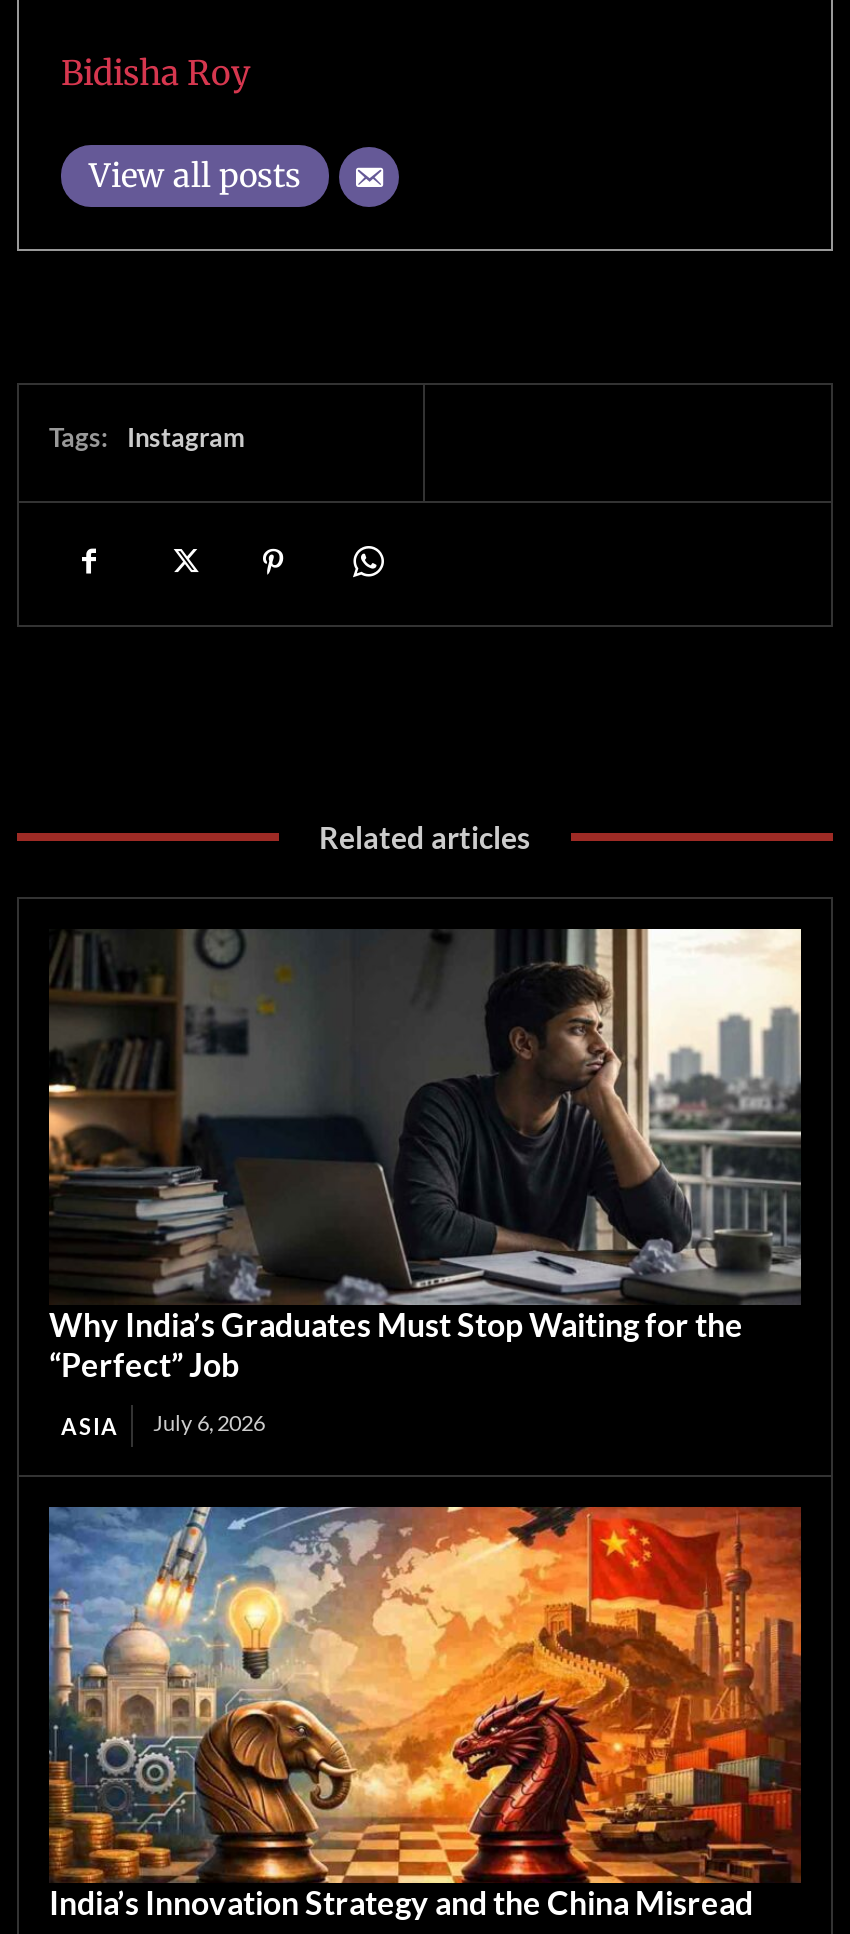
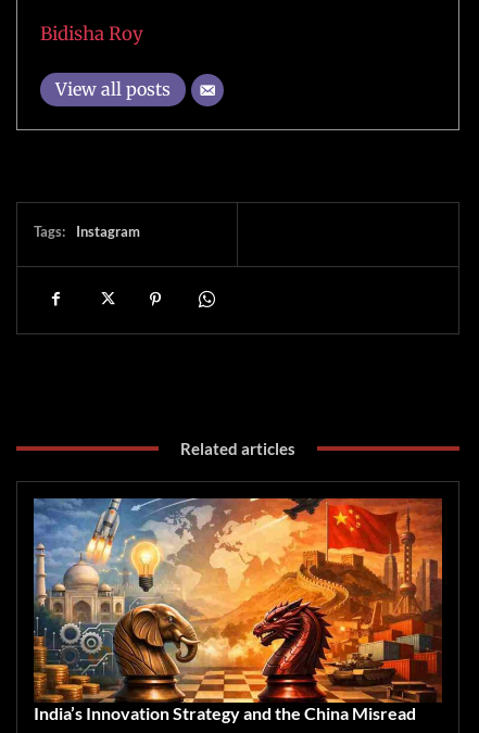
[47,927,803,1439] [image] | Why India’s Graduates Must Stop Waiting for the | “Perfect” Job | ASIA | July 6, 2026 -> none

